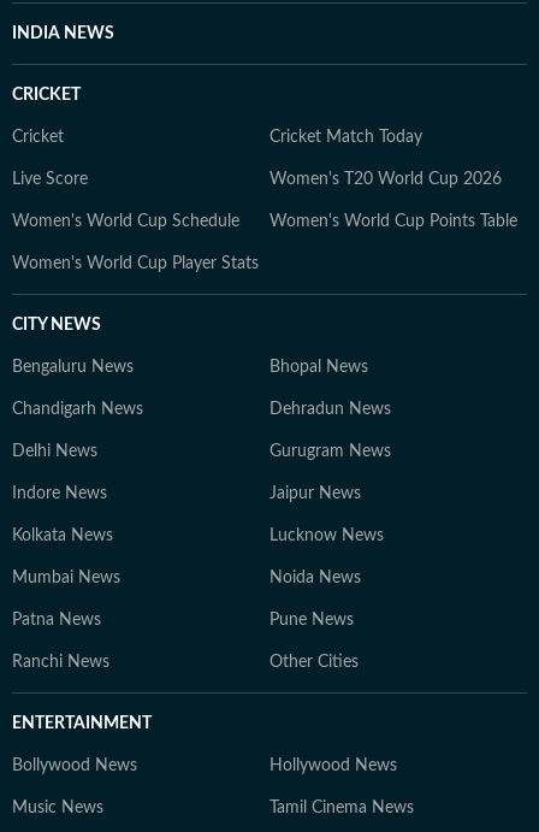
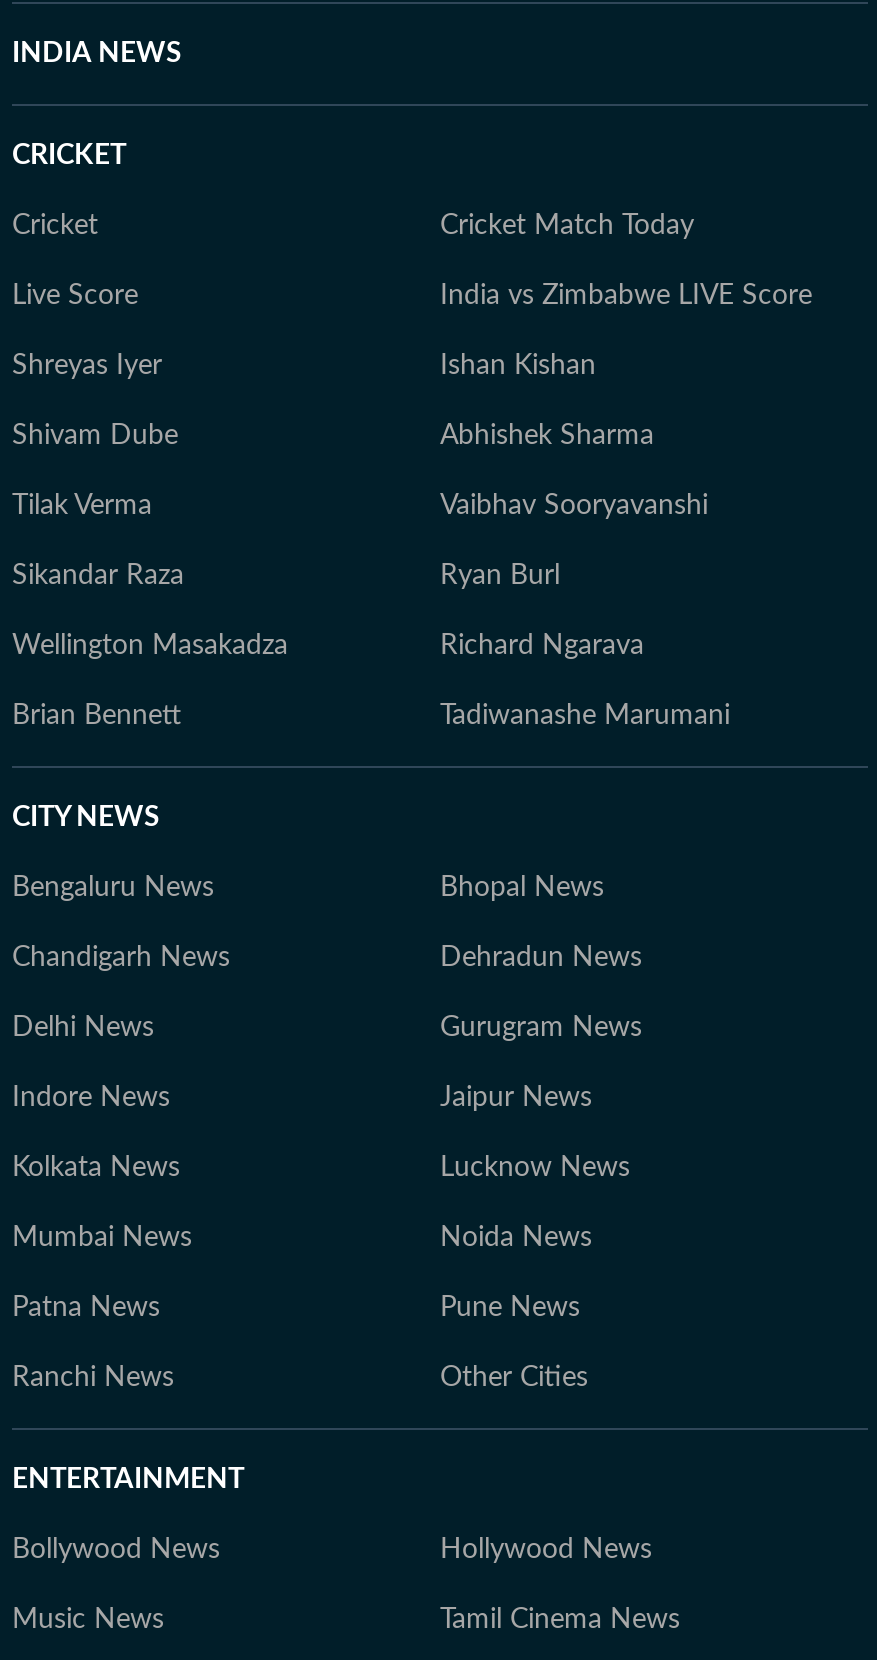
[12,171,517,272] Women's T20 World Cup 2026 | Women's World Cup Schedule | Women's World Cup Points Table | Women's World Cup Player Stats -> [12,282,812,730] India vs Zimbabwe LIVE Score | Shreyas Iyer | Ishan Kishan | Shivam Dube | Abhishek Sharma | Tilak Verma | Vaibhav Sooryavanshi | Sikandar Raza | Ryan Burl | Wellington Masakadza | Richard Ngarava | Brian Bennett | Tadiwanashe Marumani

